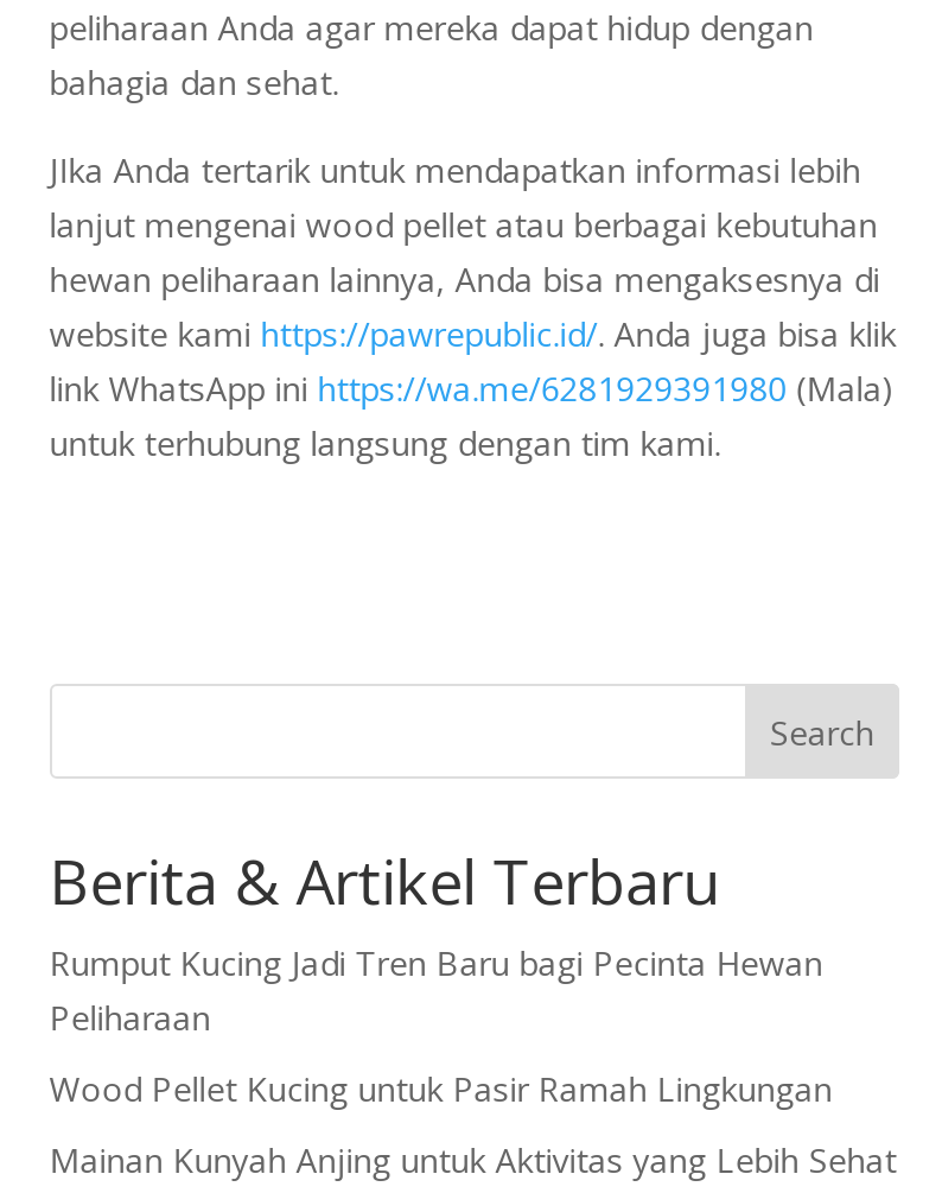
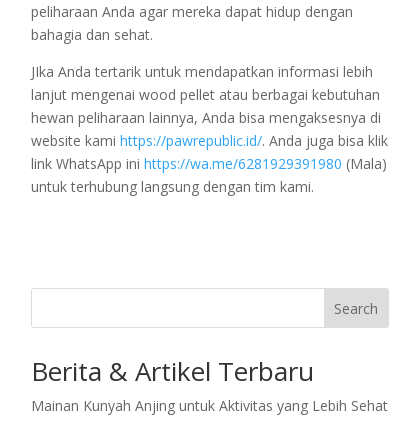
[49,940,832,1111] Rumput Kucing Jadi Tren Baru bagi Pecinta Hewan | Peliharaan | Wood Pellet Kucing untuk Pasir Ramah Lingkungan -> none

